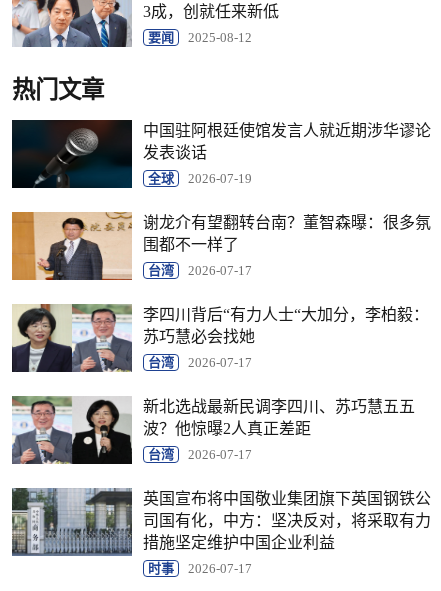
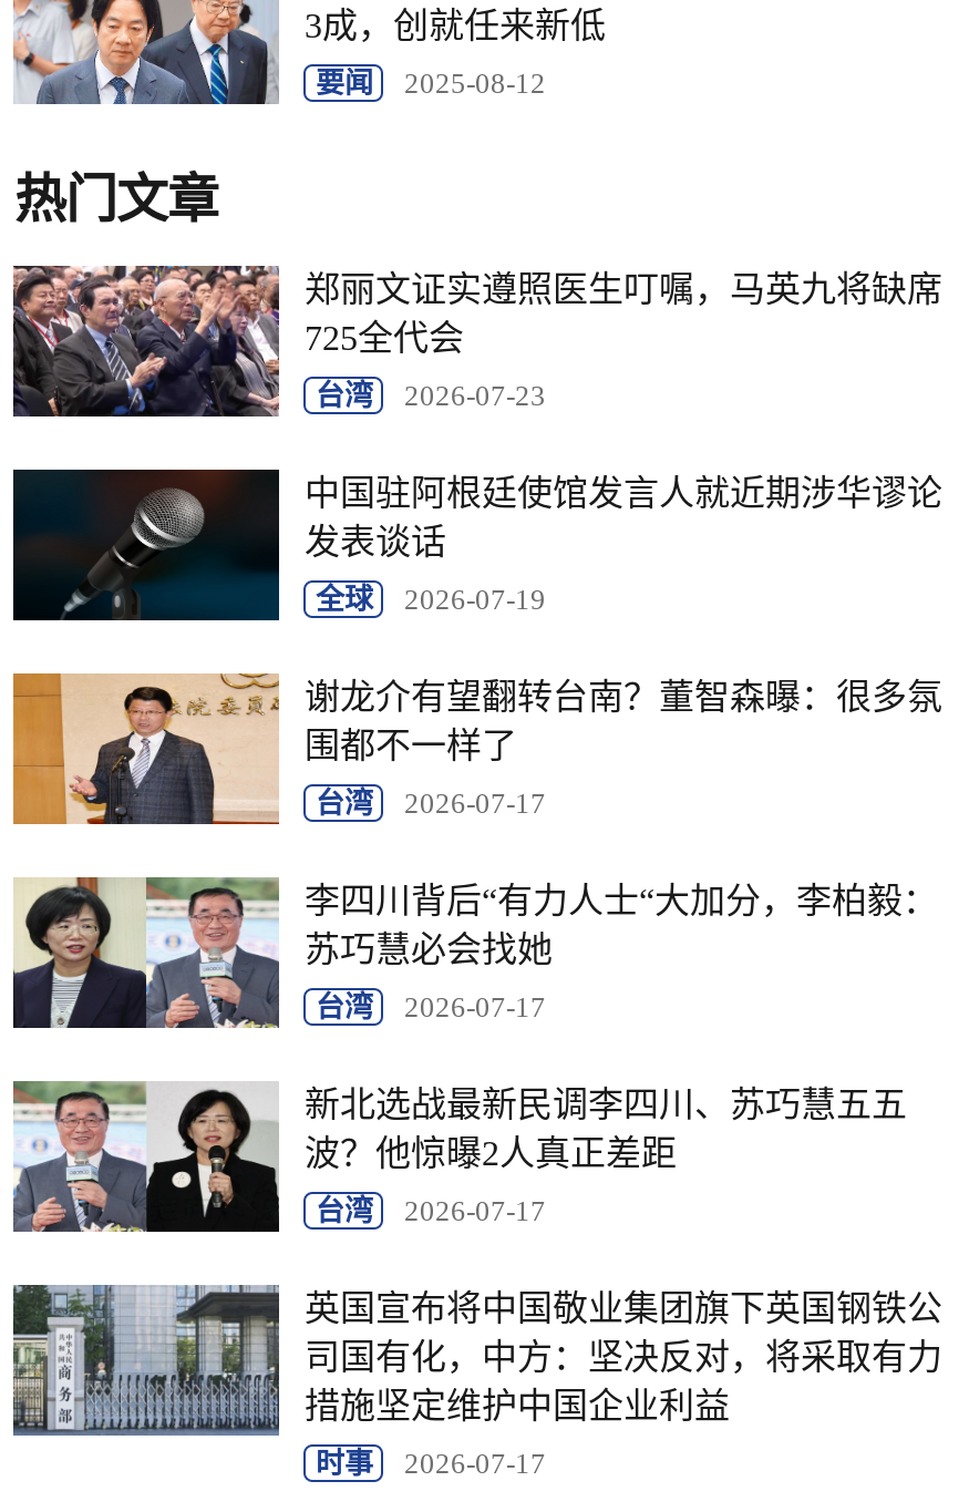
none -> [11,264,942,419] [image] | 郑丽文证实遵照医生叮嘱，马英九将缺席 | 725全代会 | 台湾 | 2026-07-23

